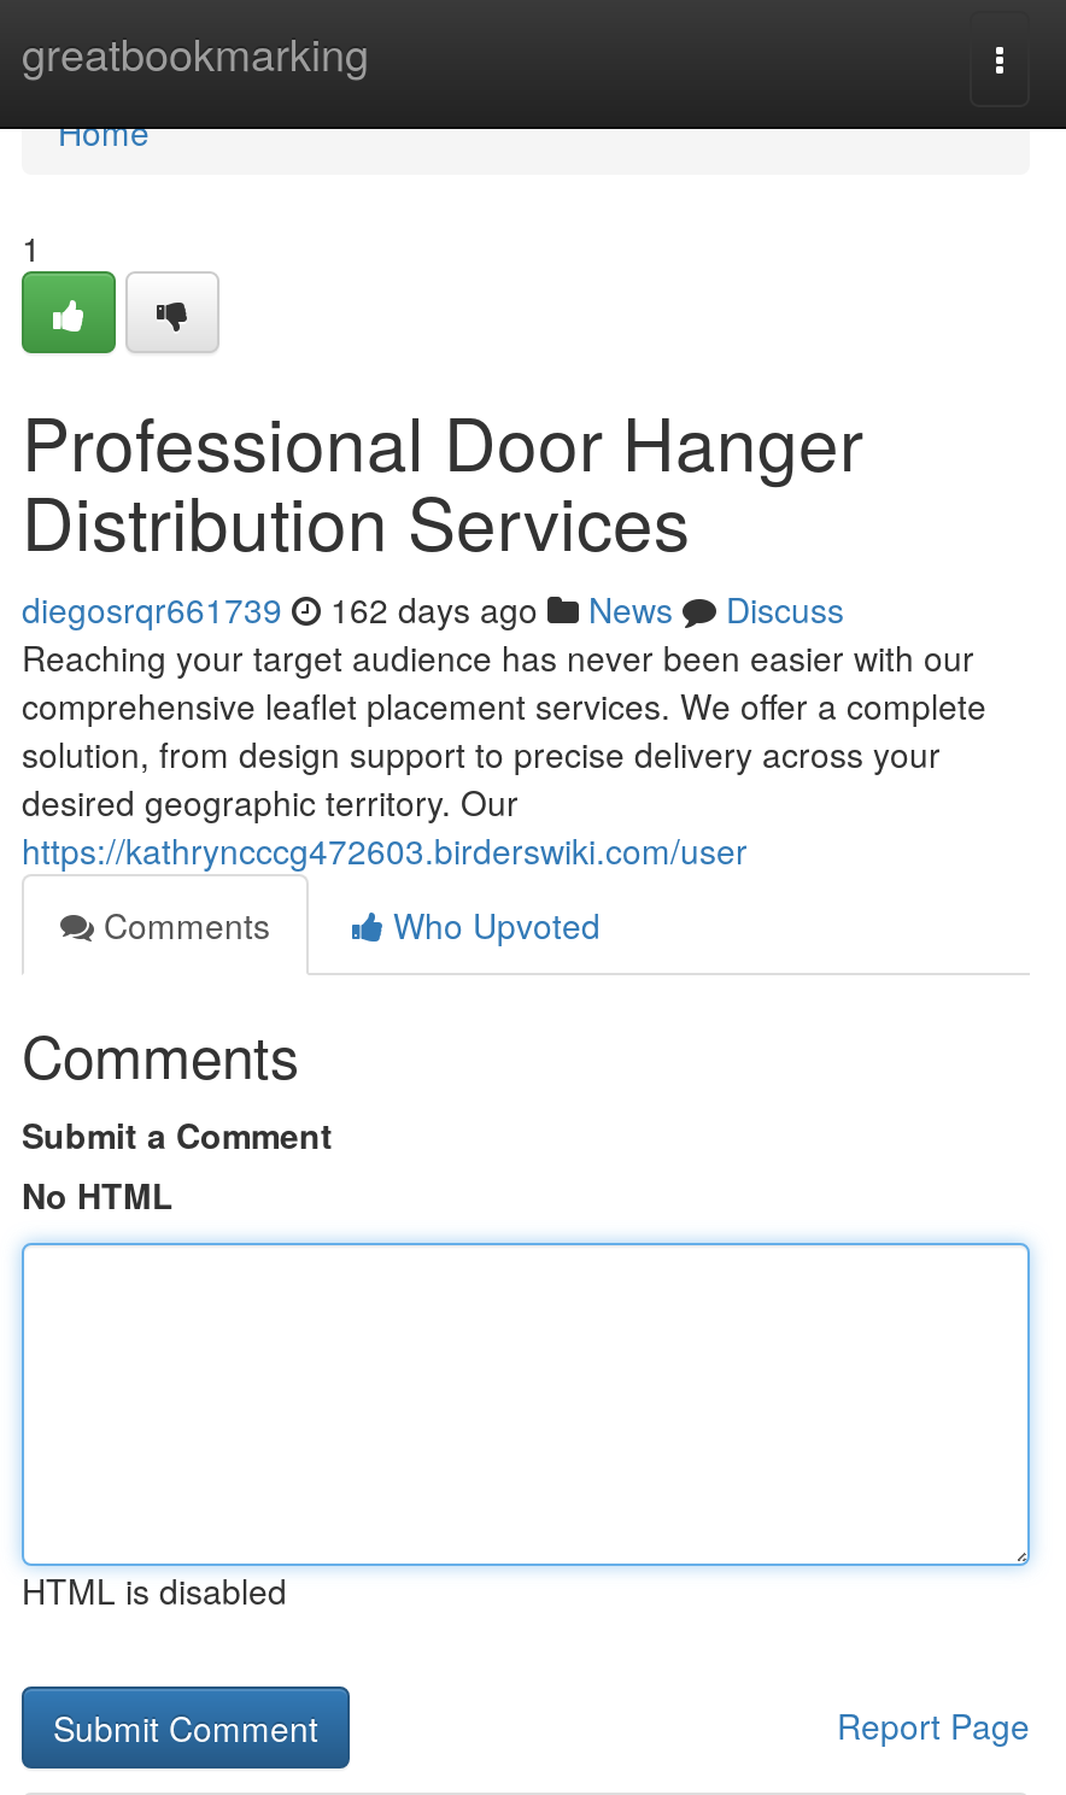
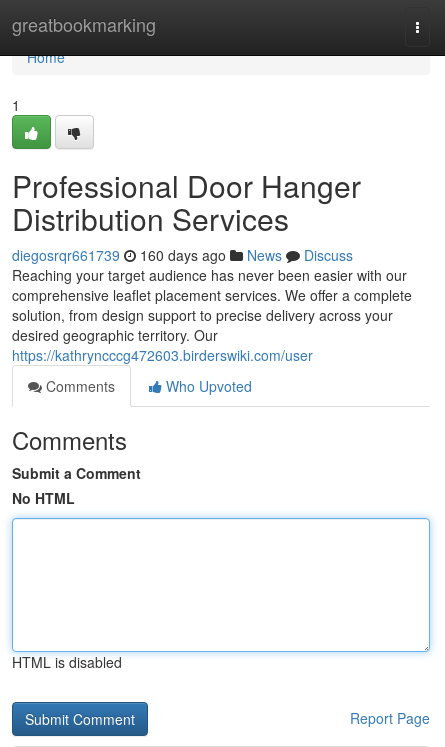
[22,585,844,633] diegosrqr661739 162 days ago News Discuss -> [12,245,353,265] diegosrqr661739 160 days ago News Discuss

